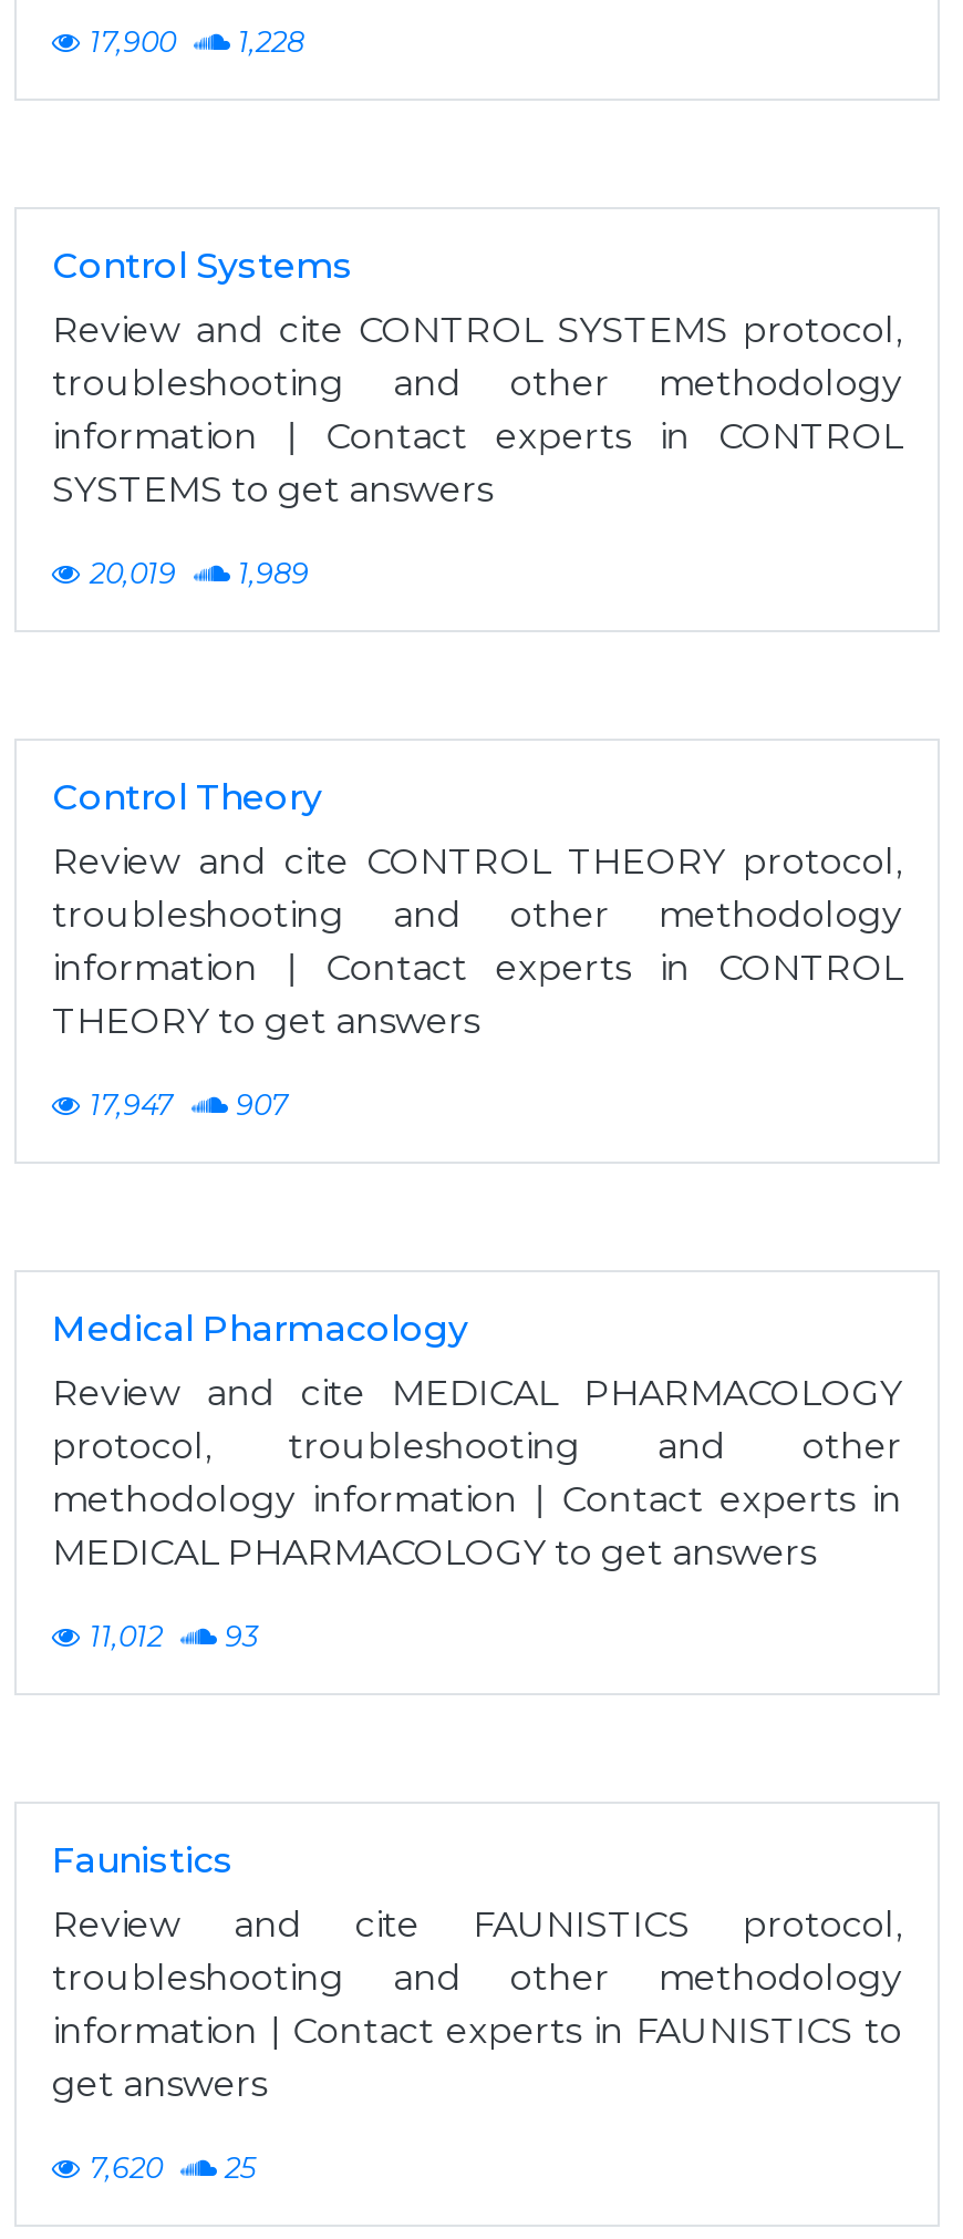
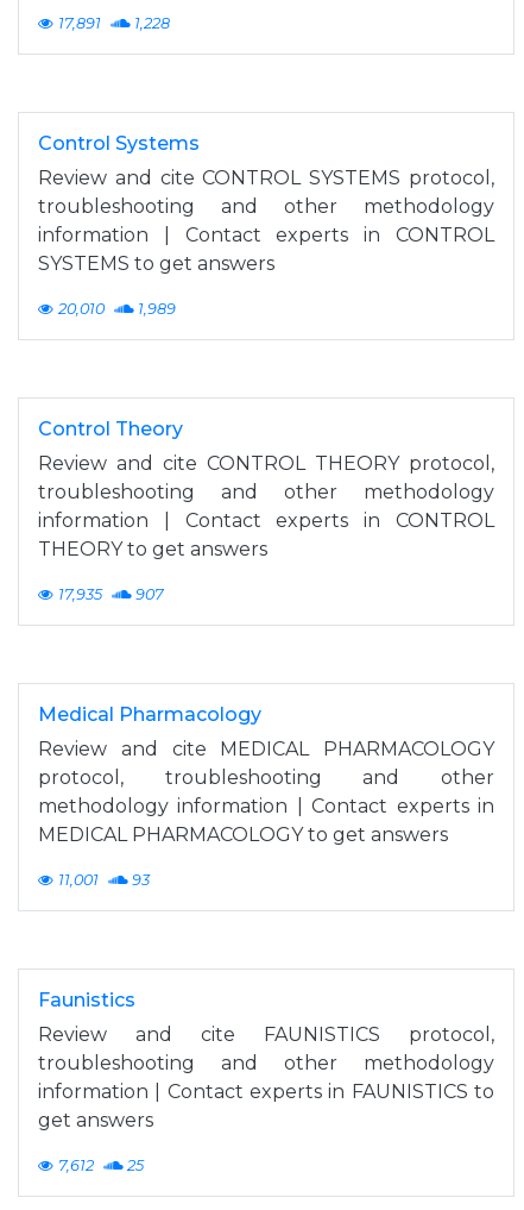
[90,25,304,58] 17,900 1,228 -> [58,14,170,32] 17,891 1,228
[90,556,309,590] 20,019 1,989 -> [58,299,176,317] 20,010 1,989
[90,1088,289,1121] 17,947 907 -> [58,585,164,603] 17,935 907
[90,1619,258,1653] 11,012 93 -> [58,871,150,888] 11,001 93
[90,2151,256,2184] 7,620 25 -> [58,1156,144,1174] 7,612 25

